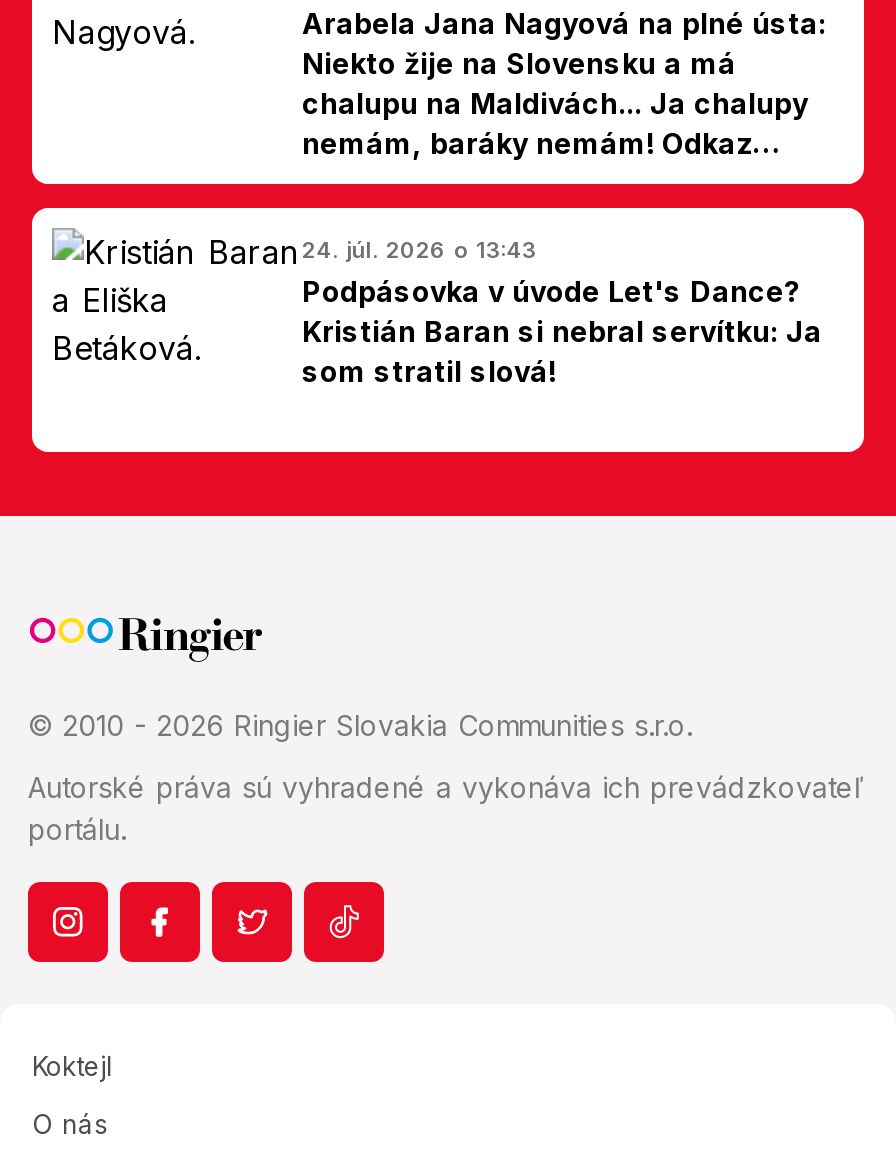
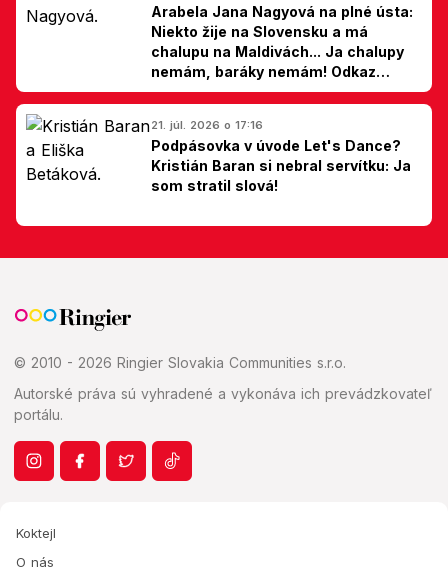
[302,235,536,263] 24. júl. 2026 o 13:43 -> [151,118,263,132] 21. júl. 2026 o 17:16

